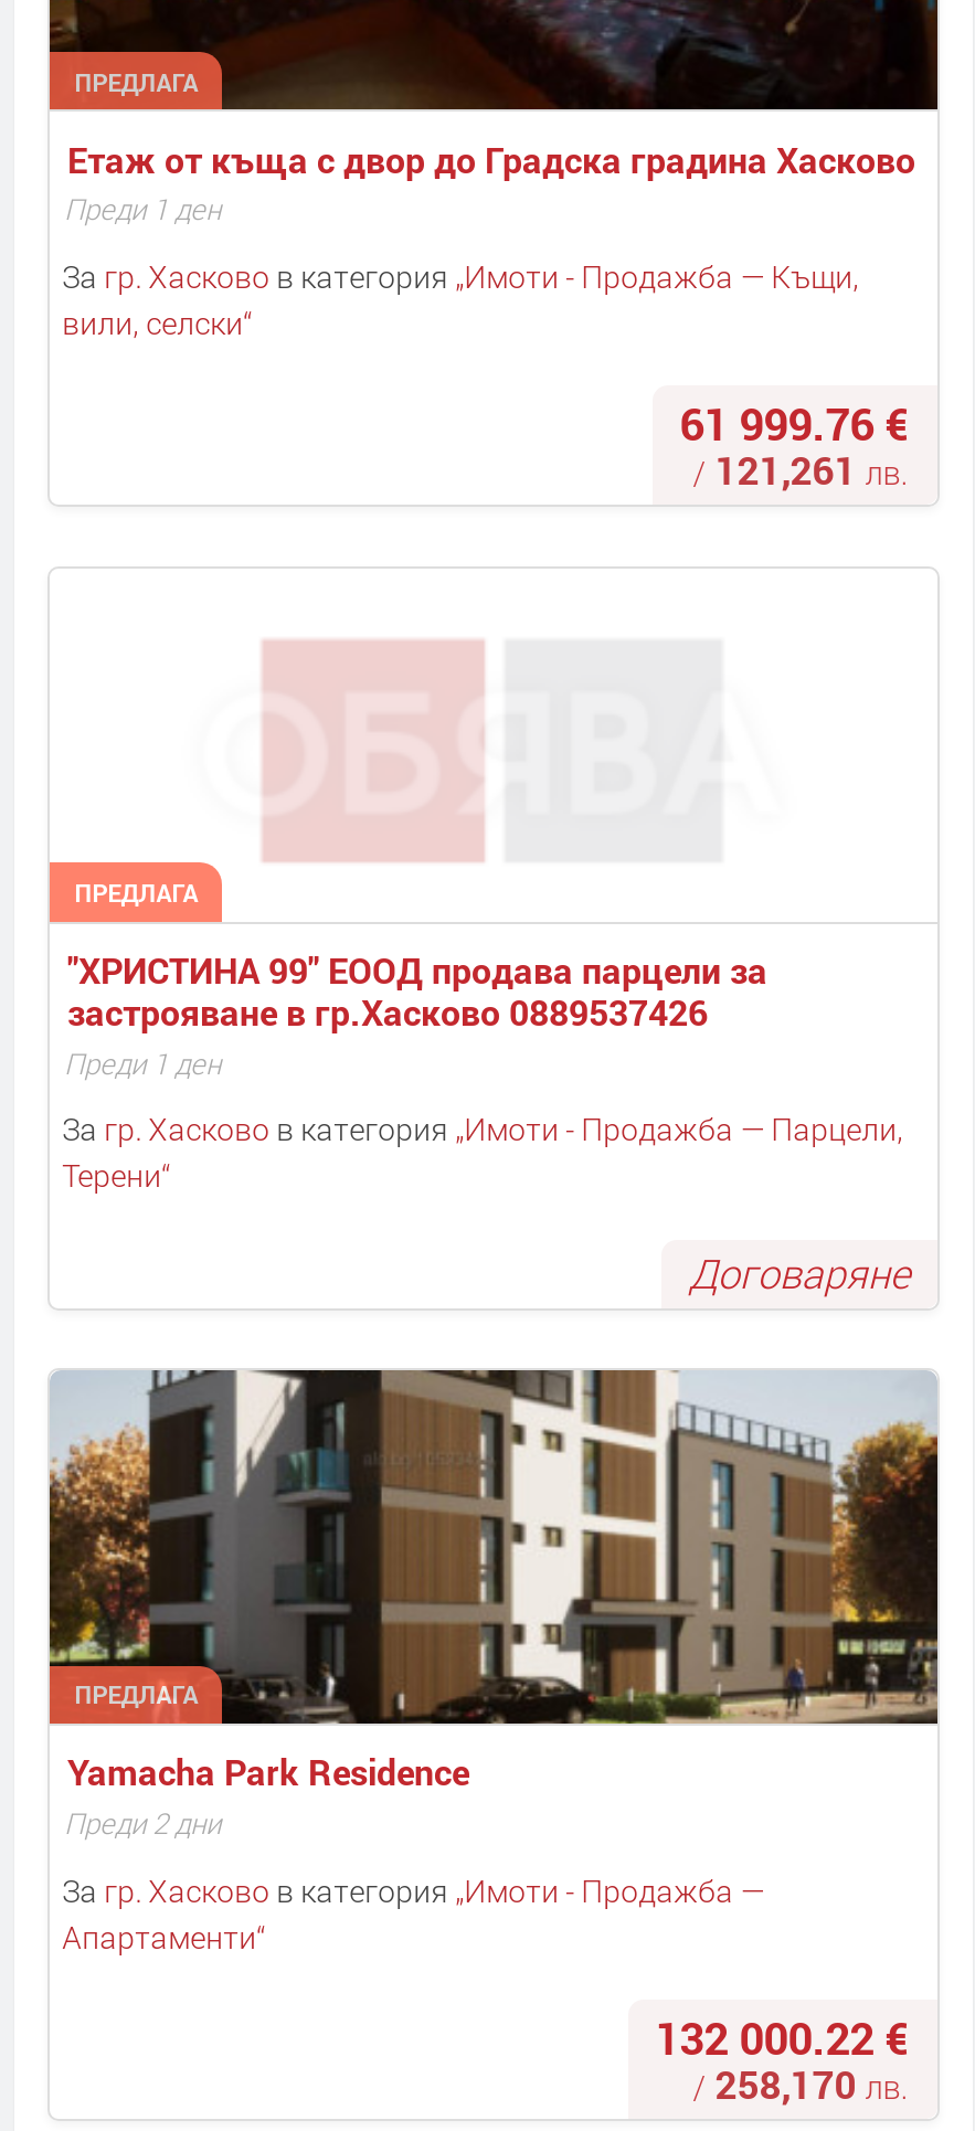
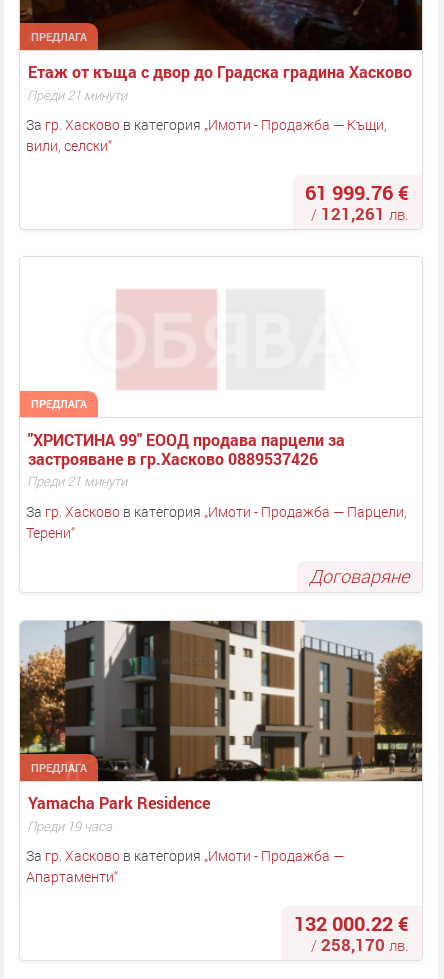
[64,190,221,229] Преди 1 ден -> [26,86,126,104] Преди 21 минути
[64,1043,221,1083] Преди 1 ден -> [26,472,126,490] Преди 21 минути
[64,1804,221,1843] Преди 2 дни -> [26,817,111,835] Преди 19 часа

